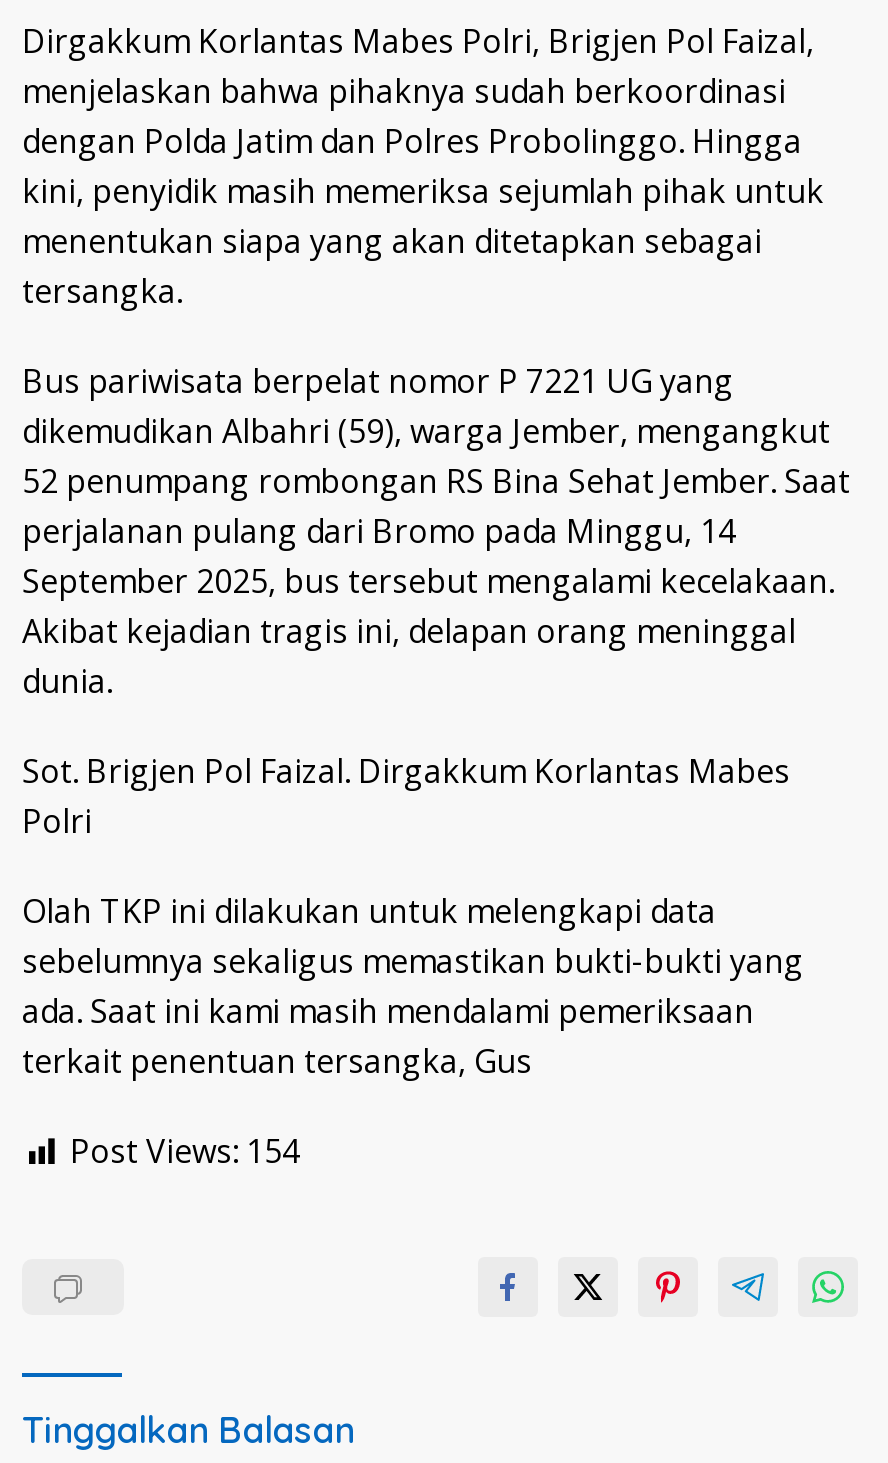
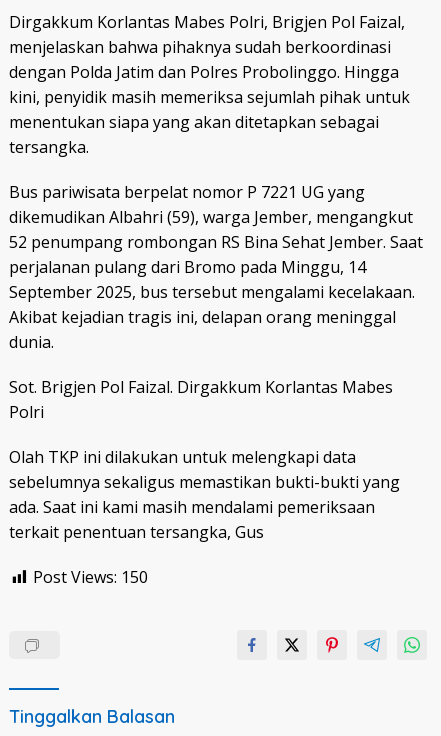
[70,1129,300,1173] Post Views: 154 -> [33,566,148,588] Post Views: 150

